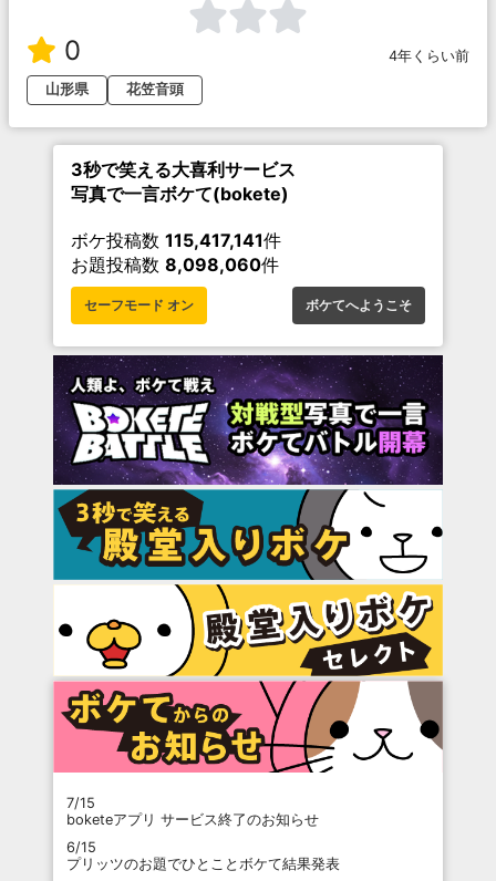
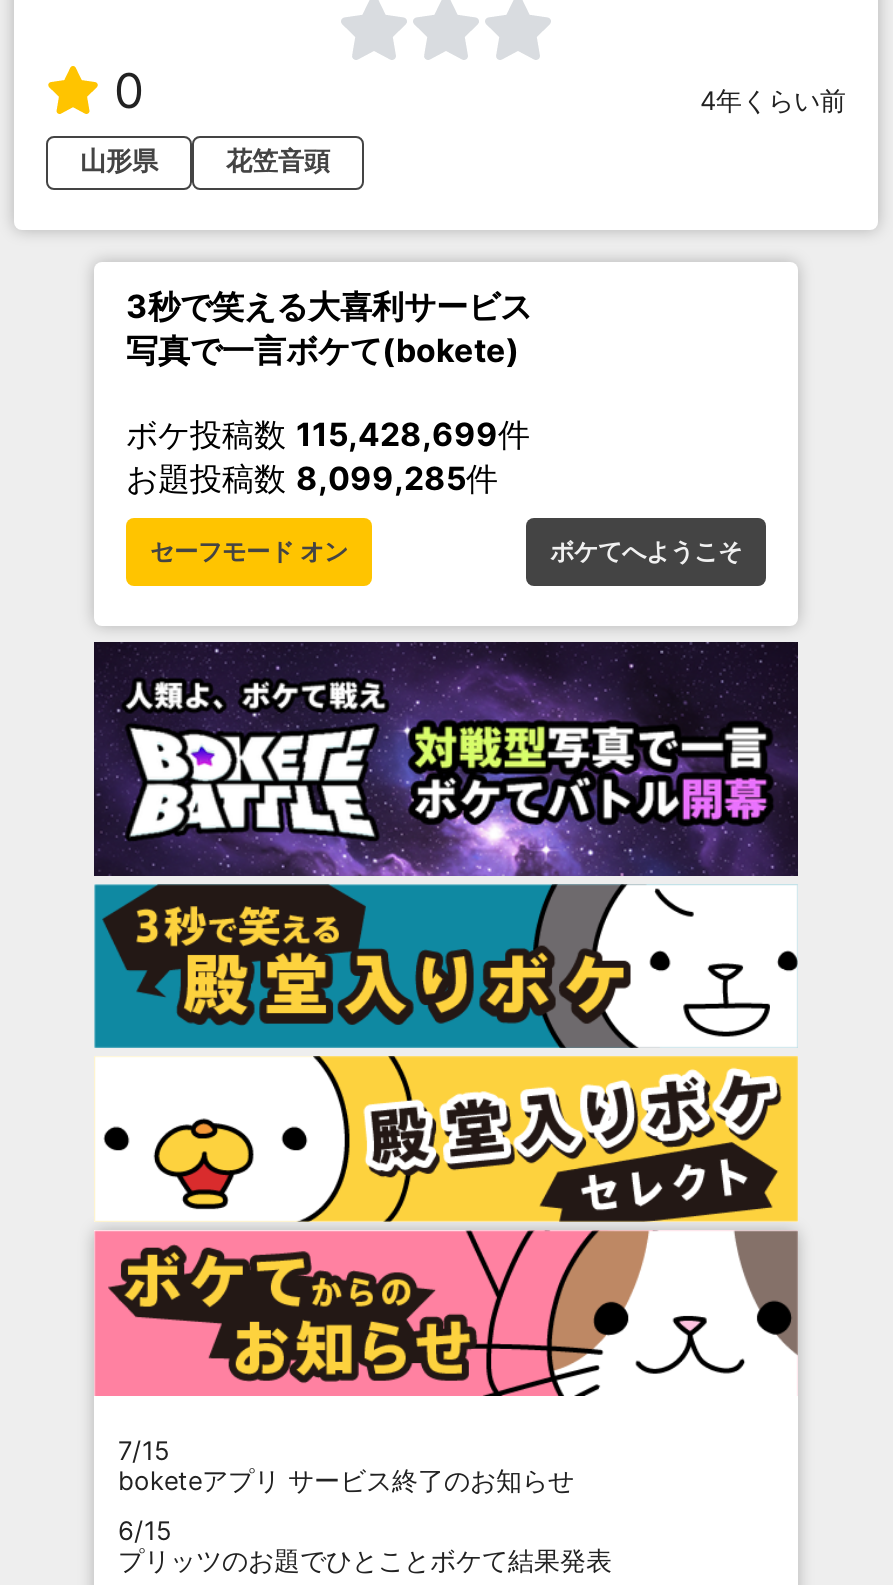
[71,229,281,251] ボケ投稿数115,417,141件 -> [126,413,530,453] ボケ投稿数115,428,699件
[71,253,279,275] お題投稿数8,098,060件 -> [126,457,498,497] お題投稿数8,099,285件

